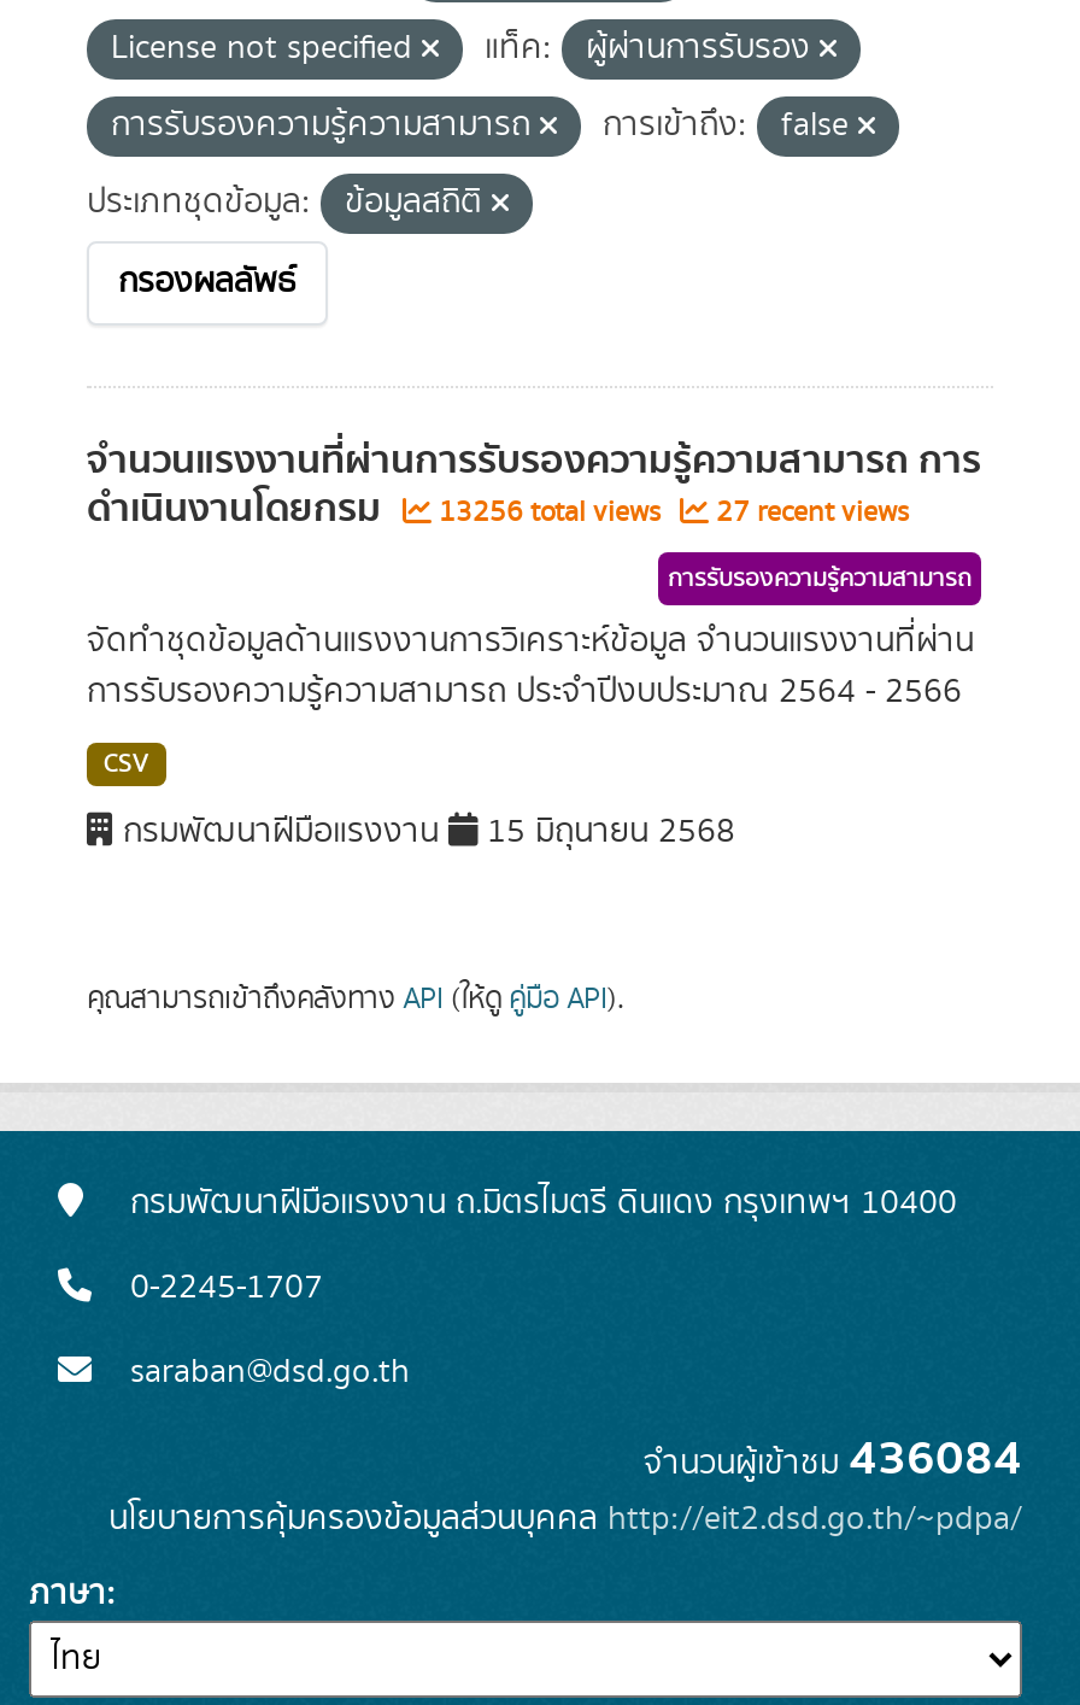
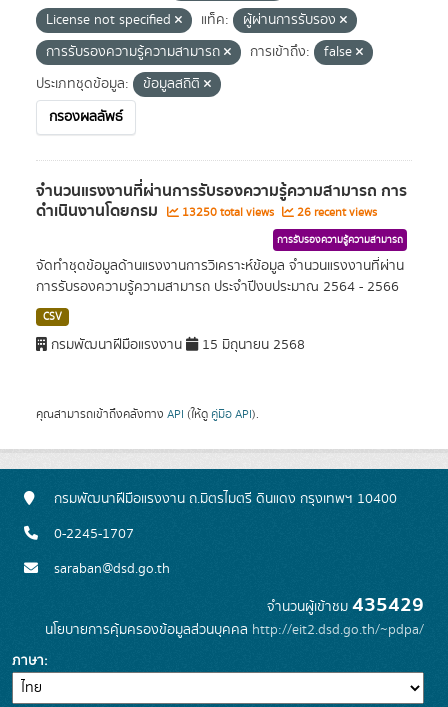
[432,492,668,533] 13256 total views -> [179,204,277,221] 13250 total views
[709,492,909,533] 27 recent views -> [294,204,377,221] 26 recent views
[644,1420,1022,1498] จำนวนผู้เข้าชม436084 -> [267,589,424,621] จำนวนผู้เข้าชม435429

